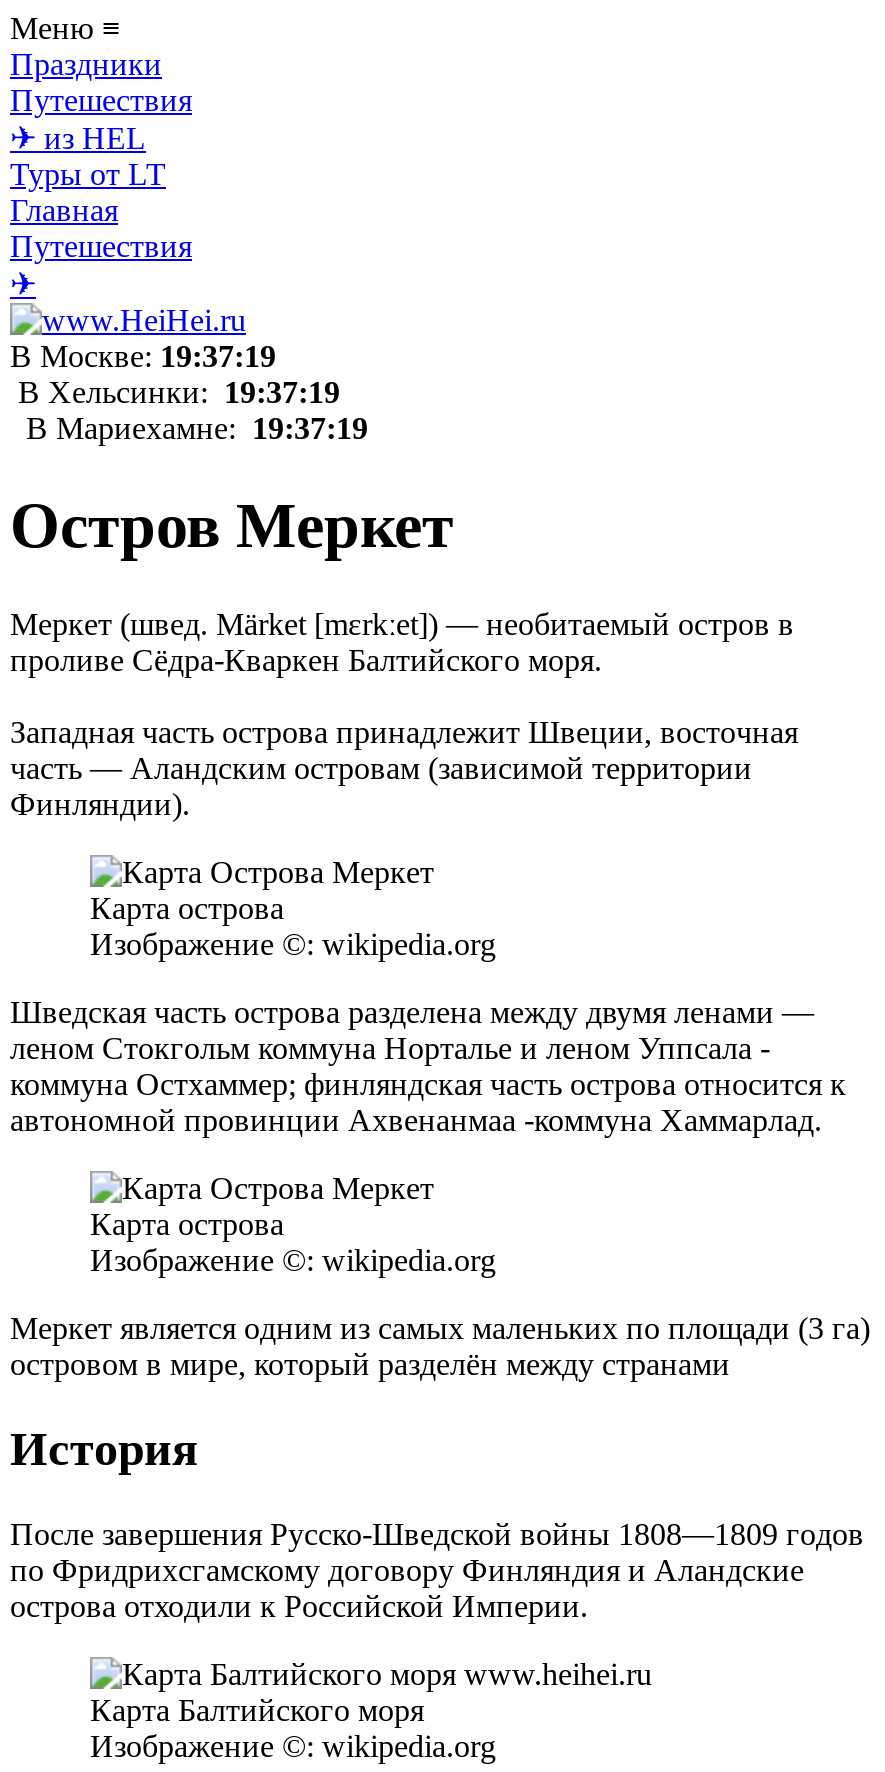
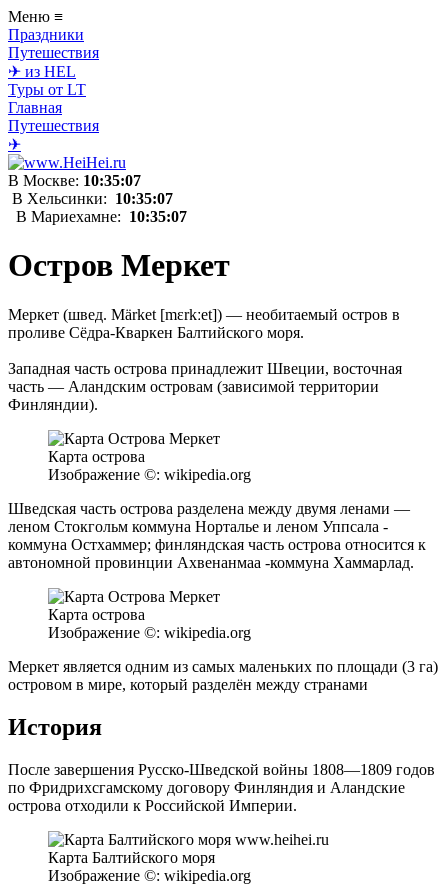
[10,339,276,373] В Москве: 19:37:19 -> [8,172,141,189] В Москве: 10:35:07
[10,375,340,409] В Хельсинки: 19:37:19 -> [8,190,173,207] В Хельсинки: 10:35:07
[10,411,368,445] В Мариехамне: 19:37:19 -> [8,208,187,225] В Мариехамне: 10:35:07

